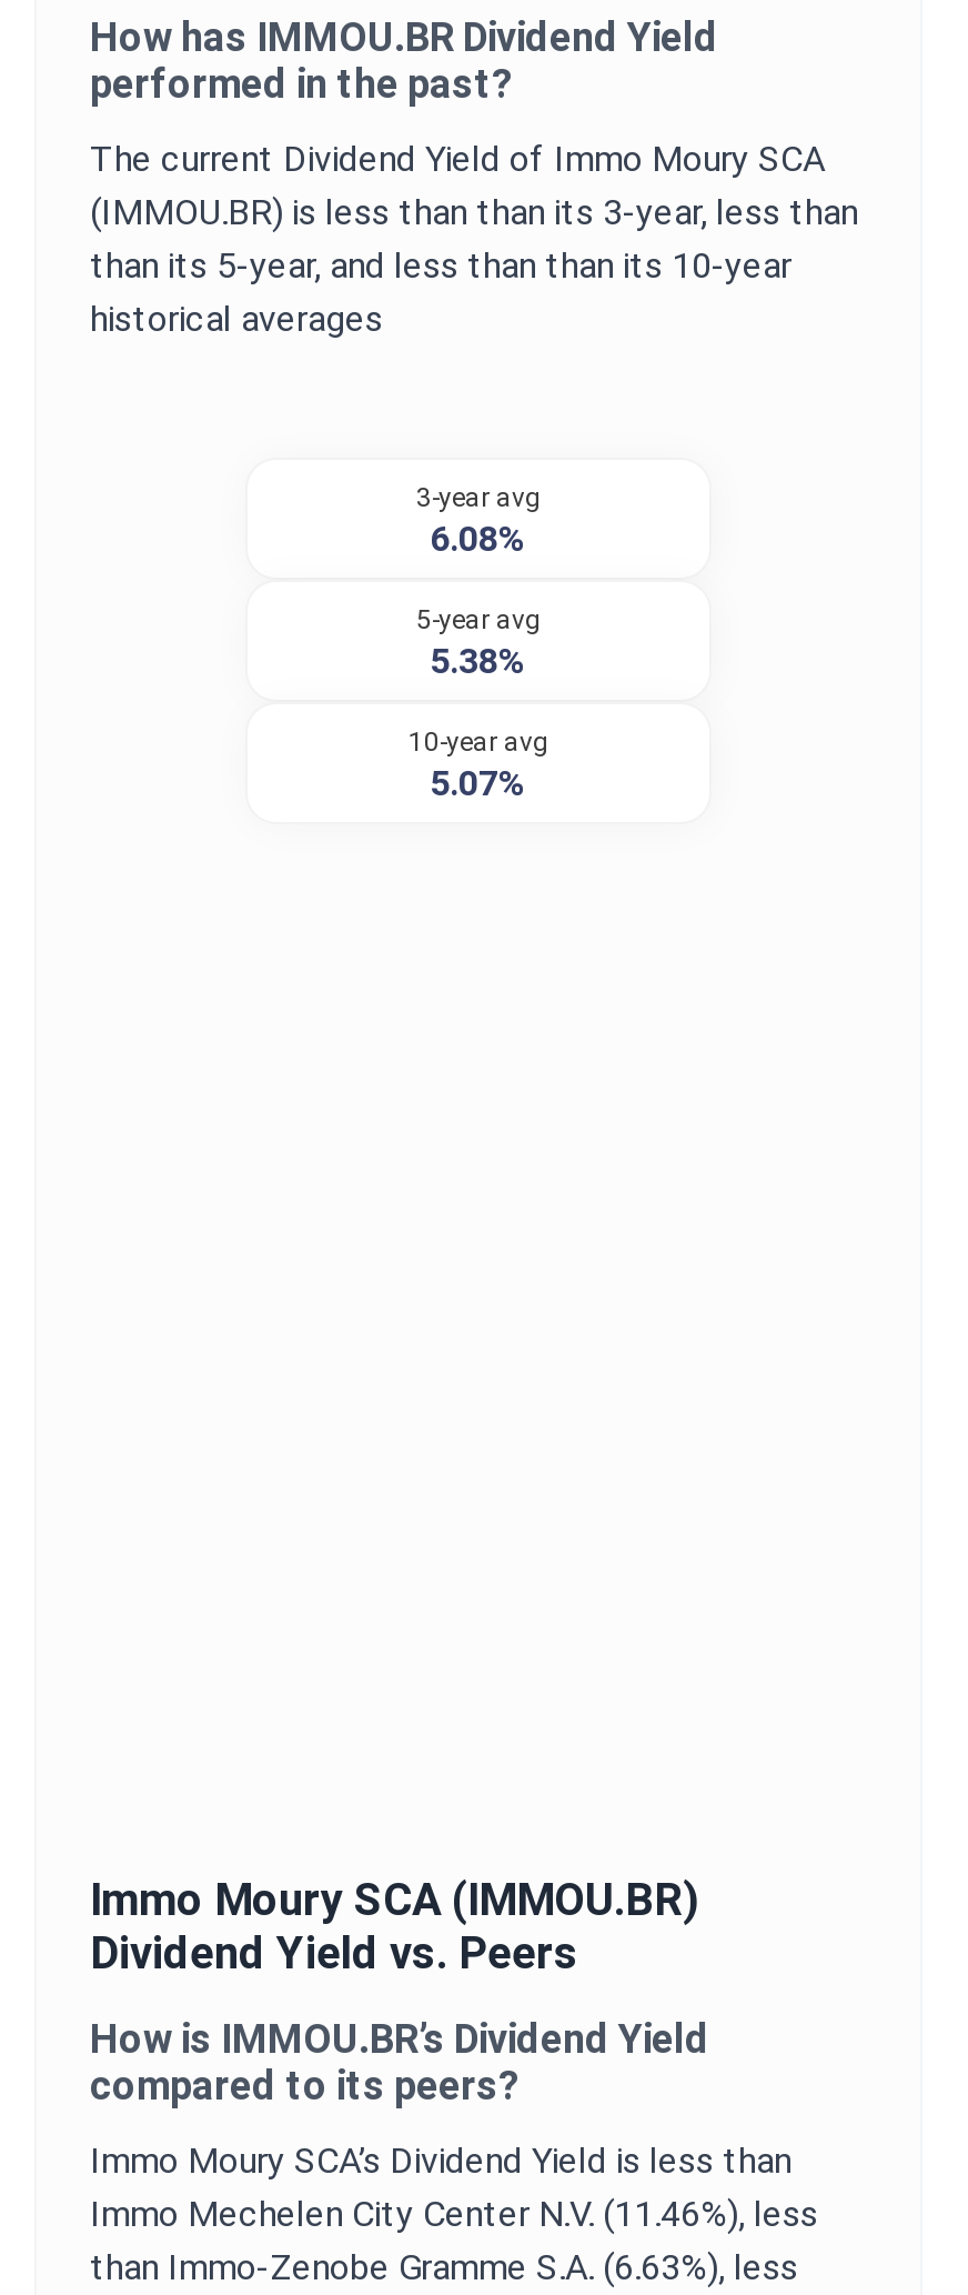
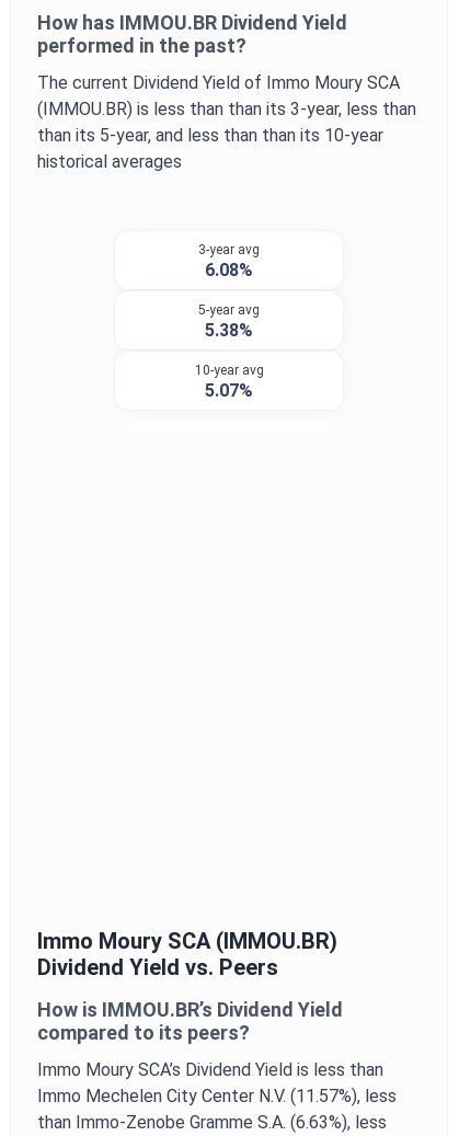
[90,2193,818,2235] Immo Mechelen City Center N.V. (11.46%), less -> [37,1086,397,1106] Immo Mechelen City Center N.V. (11.57%), less

